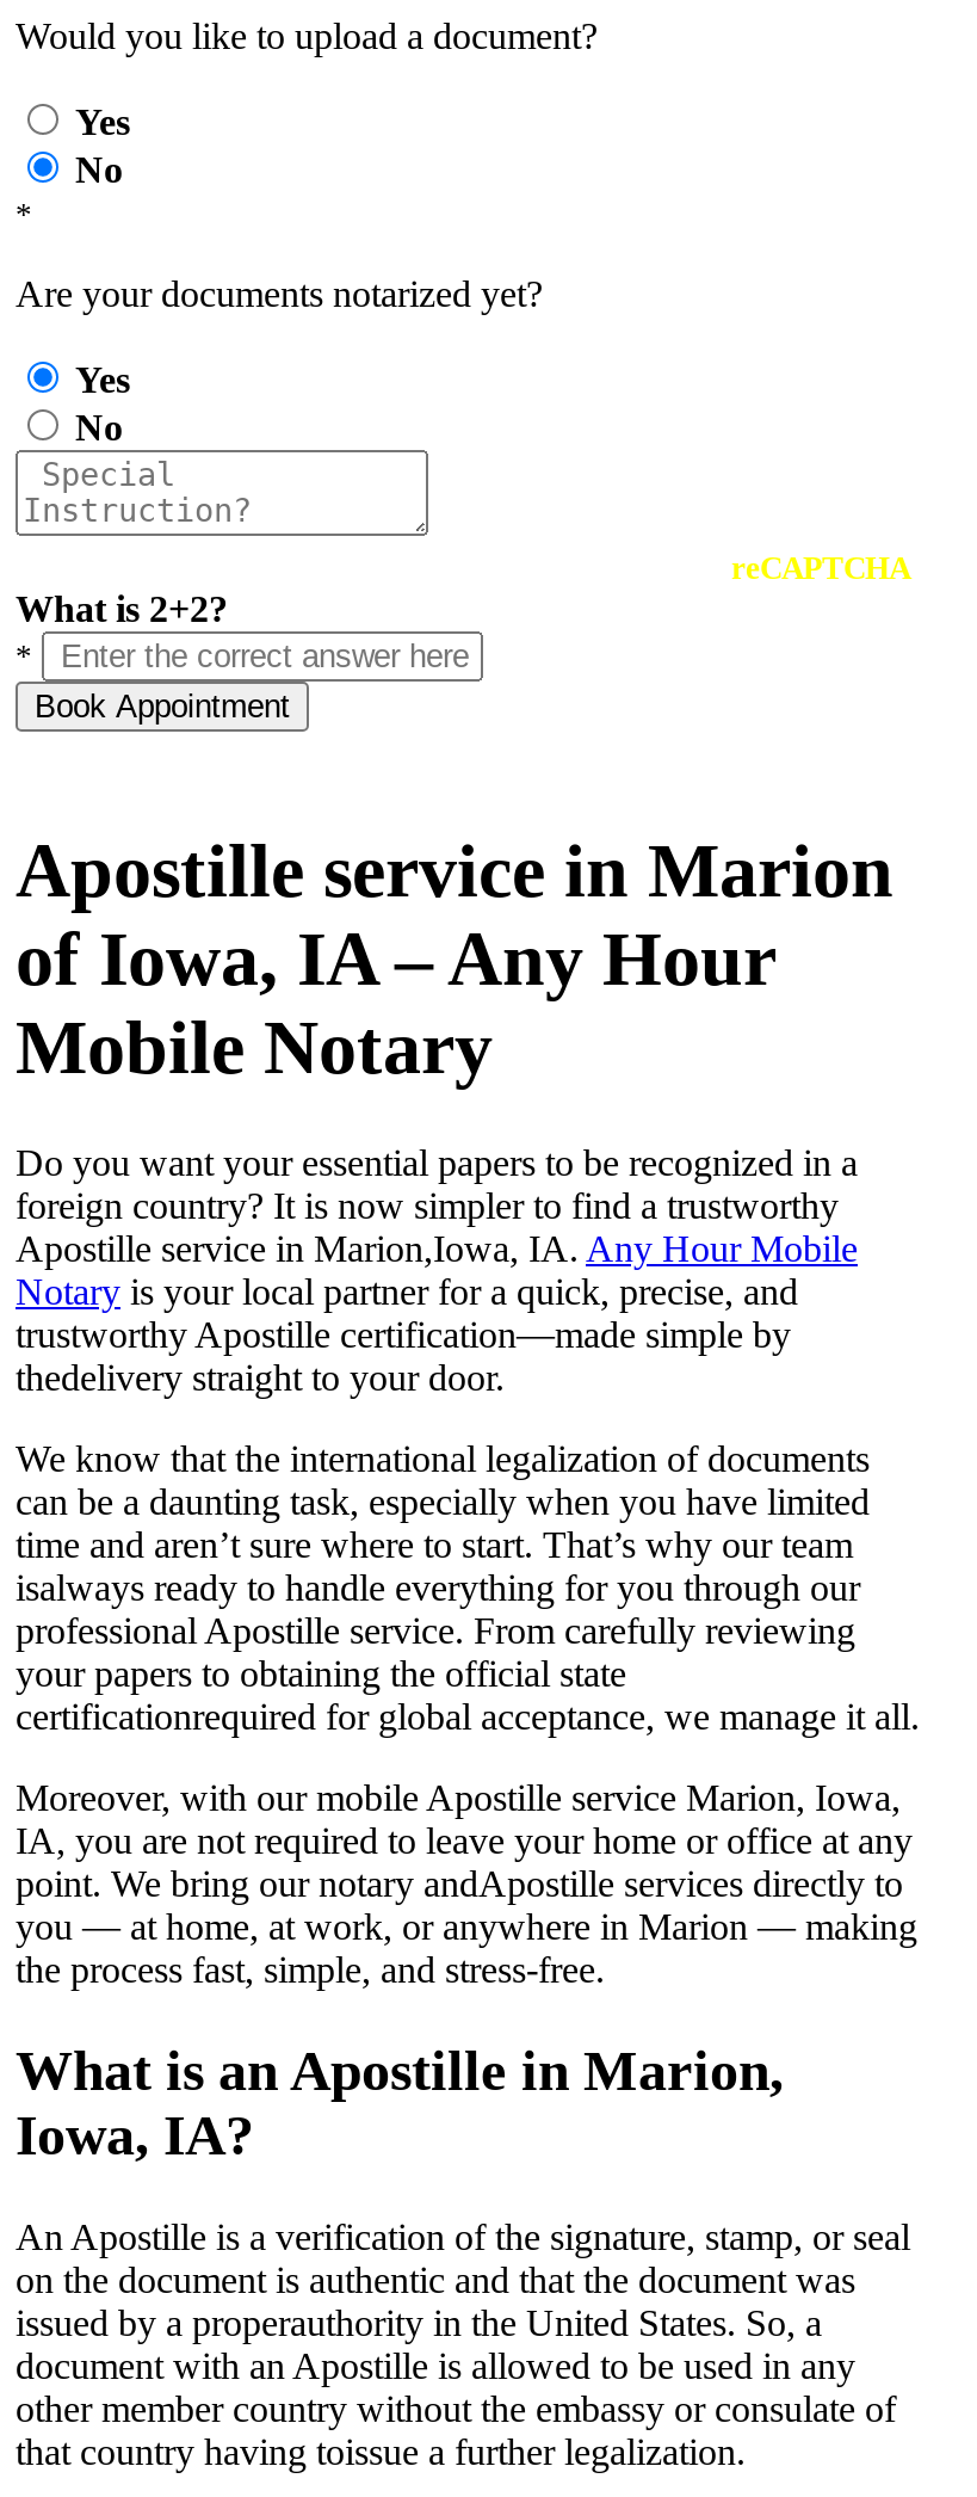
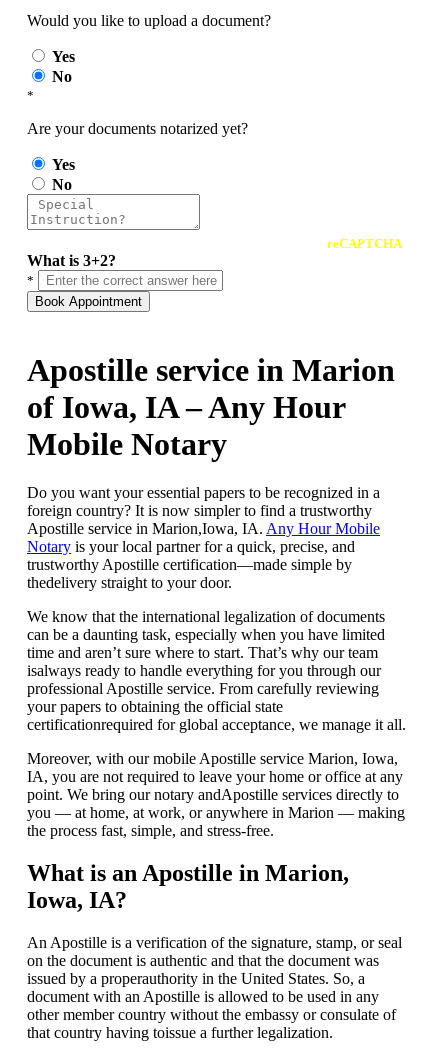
[16,589,228,629] What is 2+2? -> [27,252,116,269] What is 3+2?

